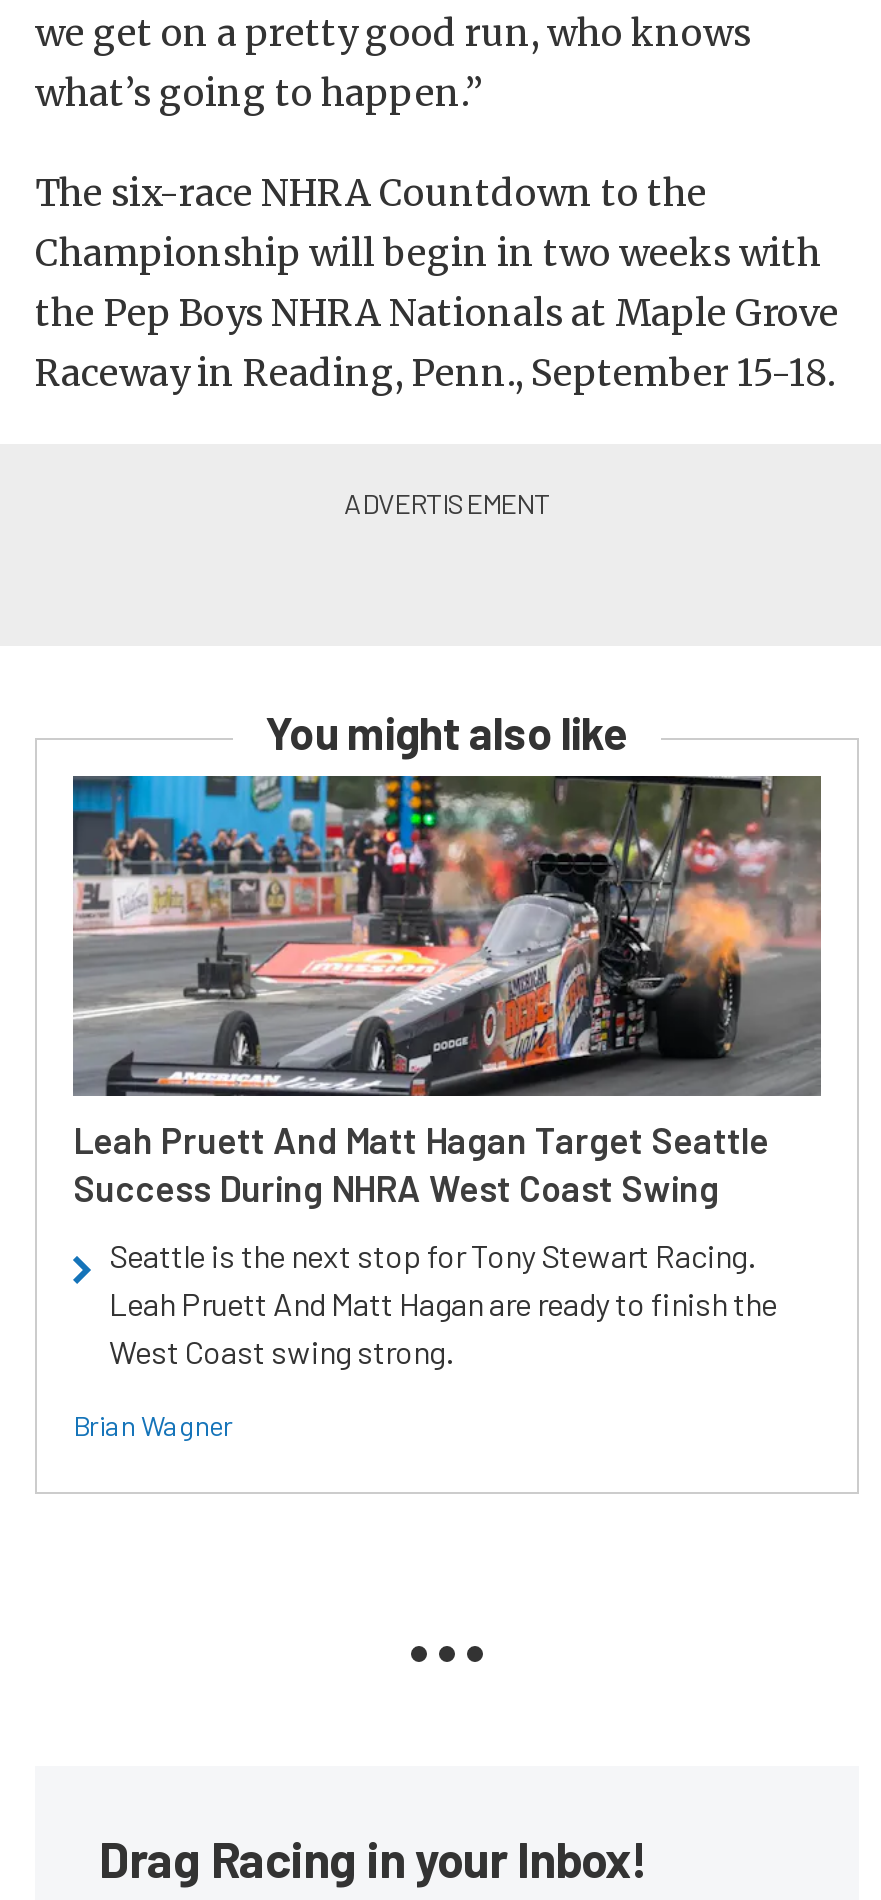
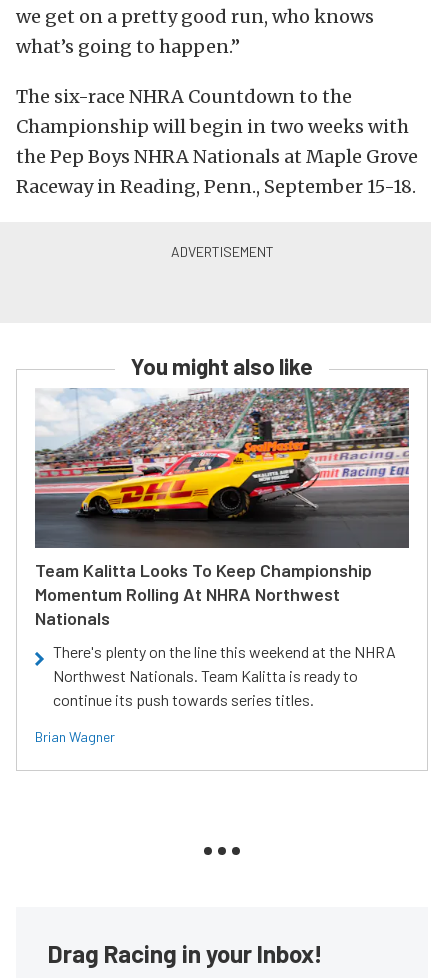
[71,774,821,1210] [image] | Leah Pruett And Matt Hagan Target Seattle | Success During NHRA West Coast Swing -> [35,387,410,629] [image] | Team Kalitta Looks To Keep Championship | Momentum Rolling At NHRA Northwest | Nationals
[109,1236,777,1370] Seattle is the next stop for Tony Stewart Racing. | Leah Pruett And Matt Hagan are ready to finish the | West Coast swing strong. -> [53,642,396,709] There's plenty on the line this weekend at the NHRA | Northwest Nationals. Team Kalitta is ready to | continue its push towards series titles.

